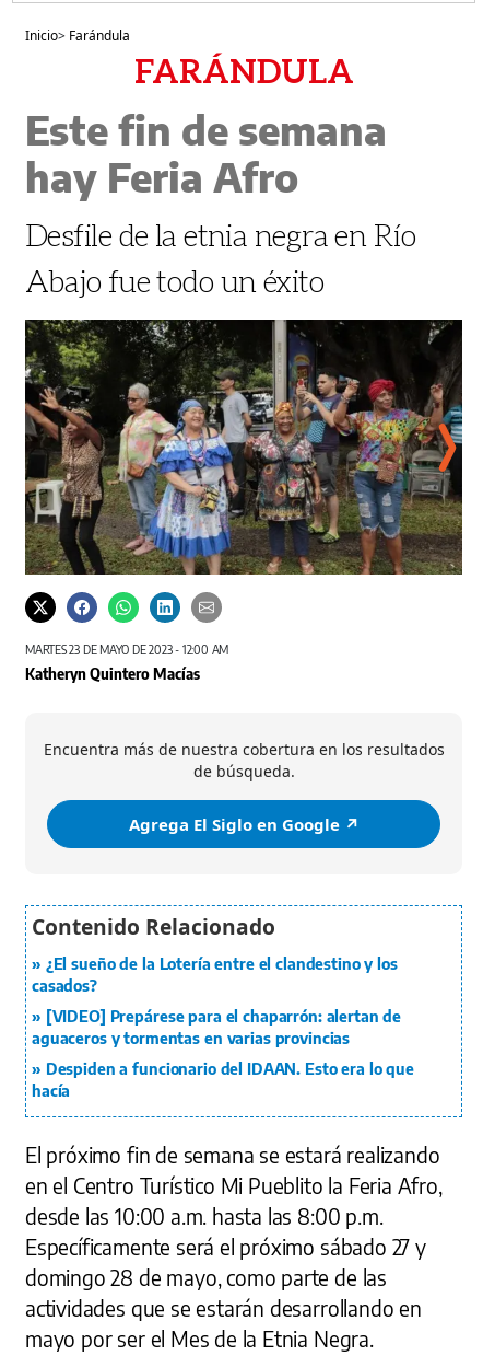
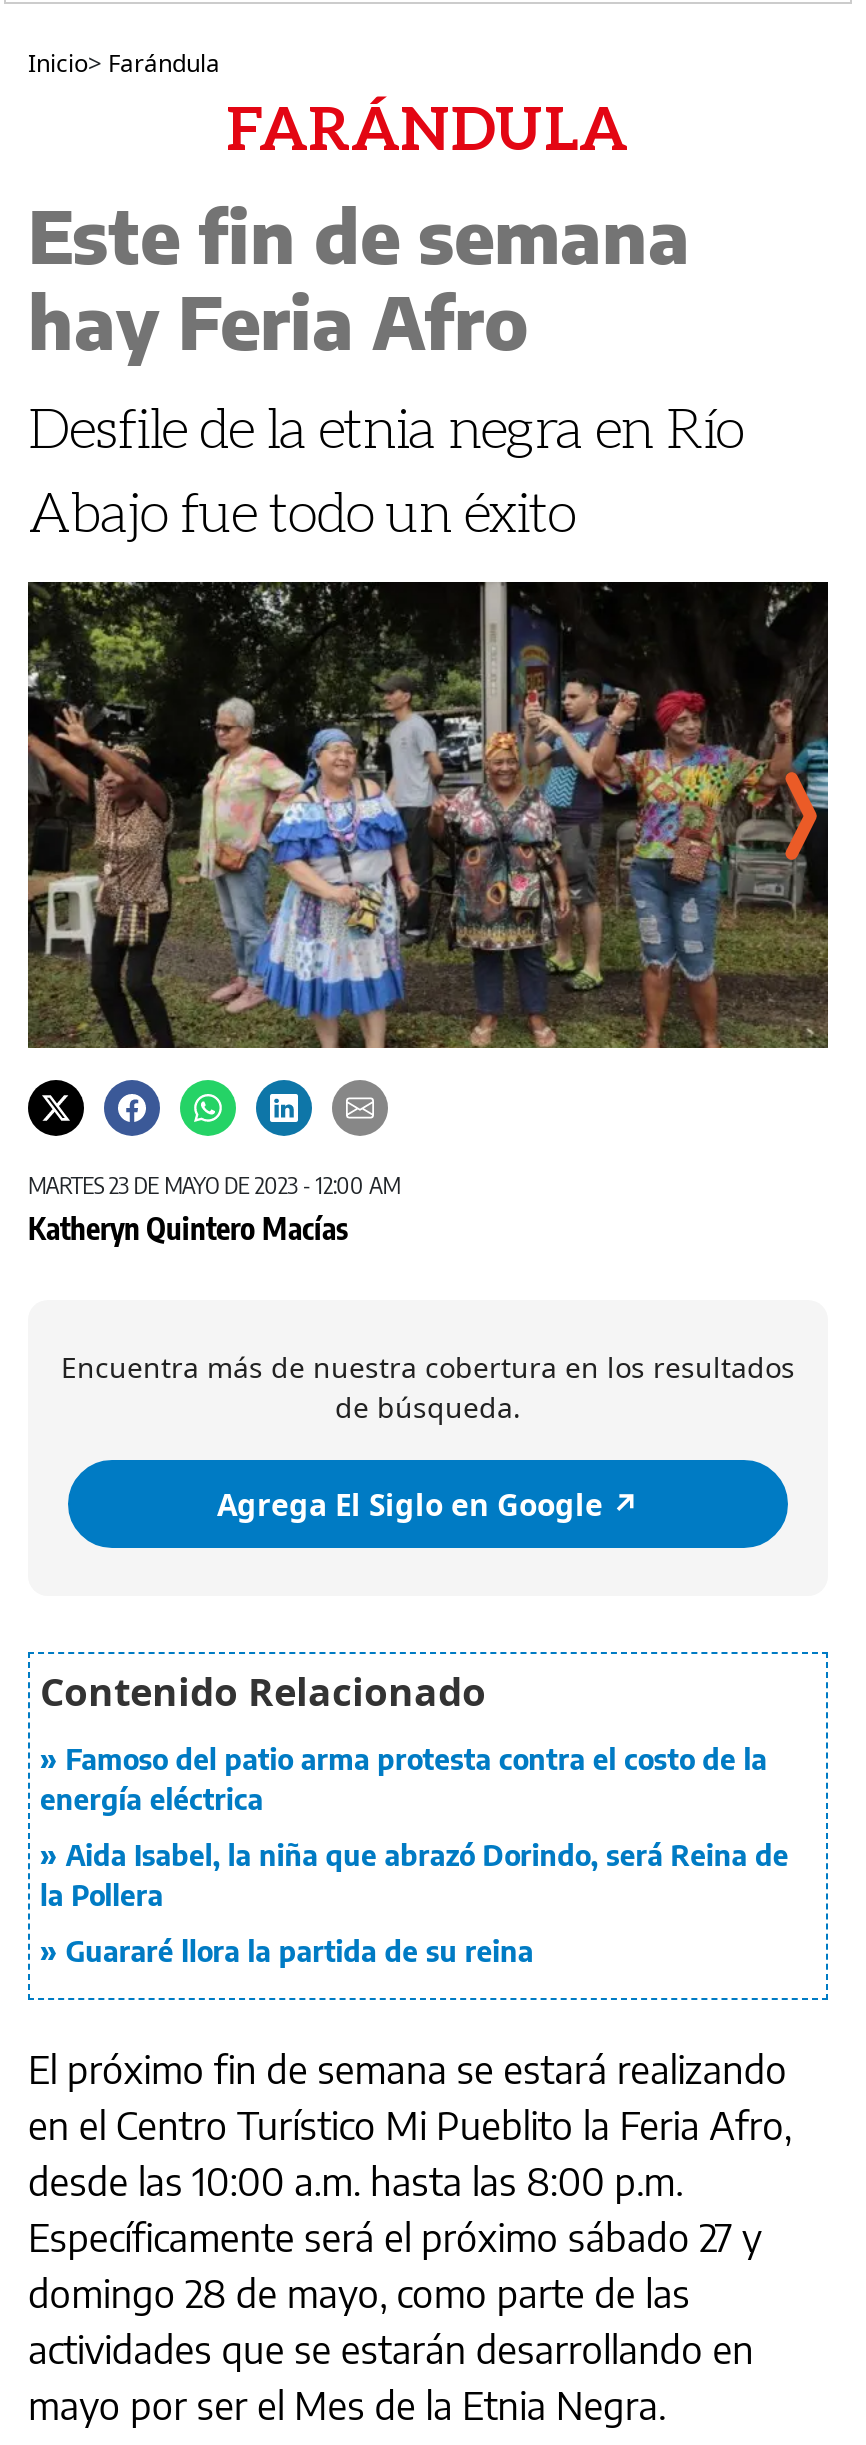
[32,954,398,995] ¿El sueño de la Lotería entre el clandestino y los | casados? -> [40,1742,767,1816] Famoso del patio arma protesta contra el costo de la | energía eléctrica
[32,1007,401,1047] [VIDEO] Prepárese para el chaparrón: alertan de | aguaceros y tormentas en varias provincias -> [40,1838,788,1912] Aida Isabel, la niña que abrazó Dorindo, será Reina de | la Pollera
[32,1059,414,1100] Despiden a funcionario del IDAAN. Esto era lo que | hacía -> [66,1934,533,1968] Guararé llora la partida de su reina

